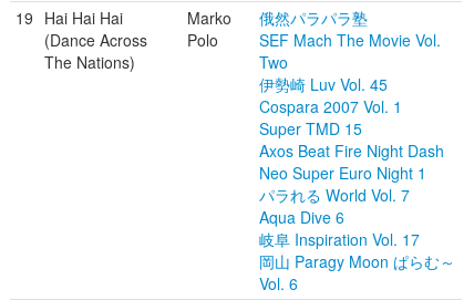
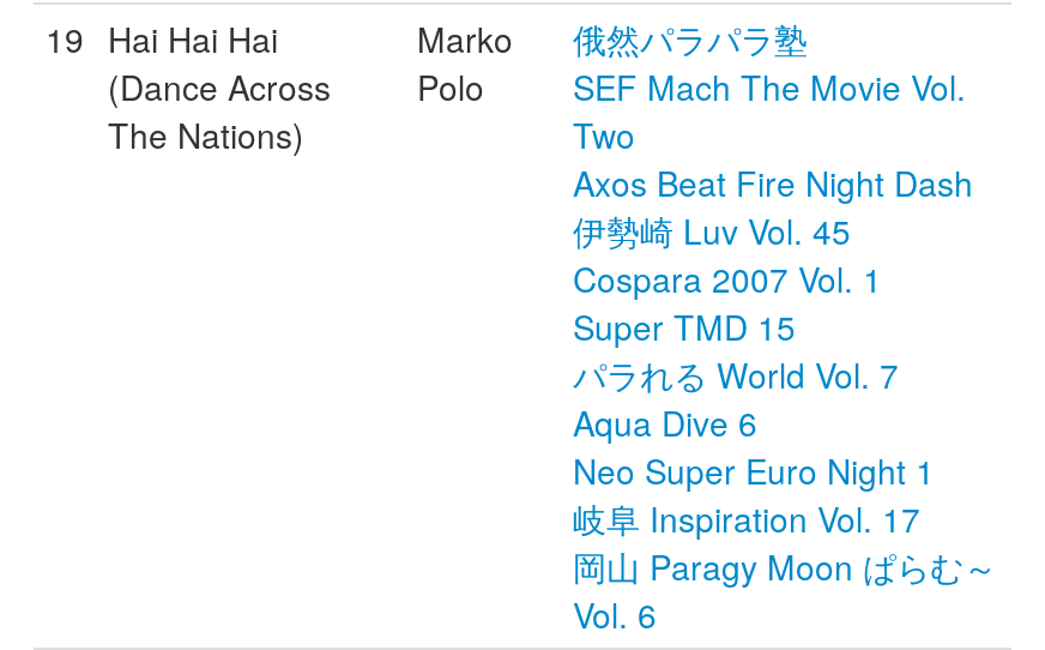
moved [259,73,402,139] -> [573,206,882,350]: 伊勢崎 Luv Vol. 45 | Cospara 2007 Vol. 1 | Super TMD 15
moved [259,139,444,162] -> [573,158,973,206]: Axos Beat Fire Night Dash
moved [259,162,426,184] -> [573,446,935,494]: Neo Super Euro Night 1
moved [259,184,410,228] -> [573,350,899,446]: パラれる World Vol. 7 | Aqua Dive 6

